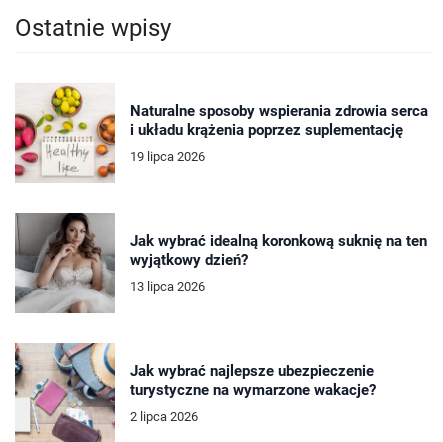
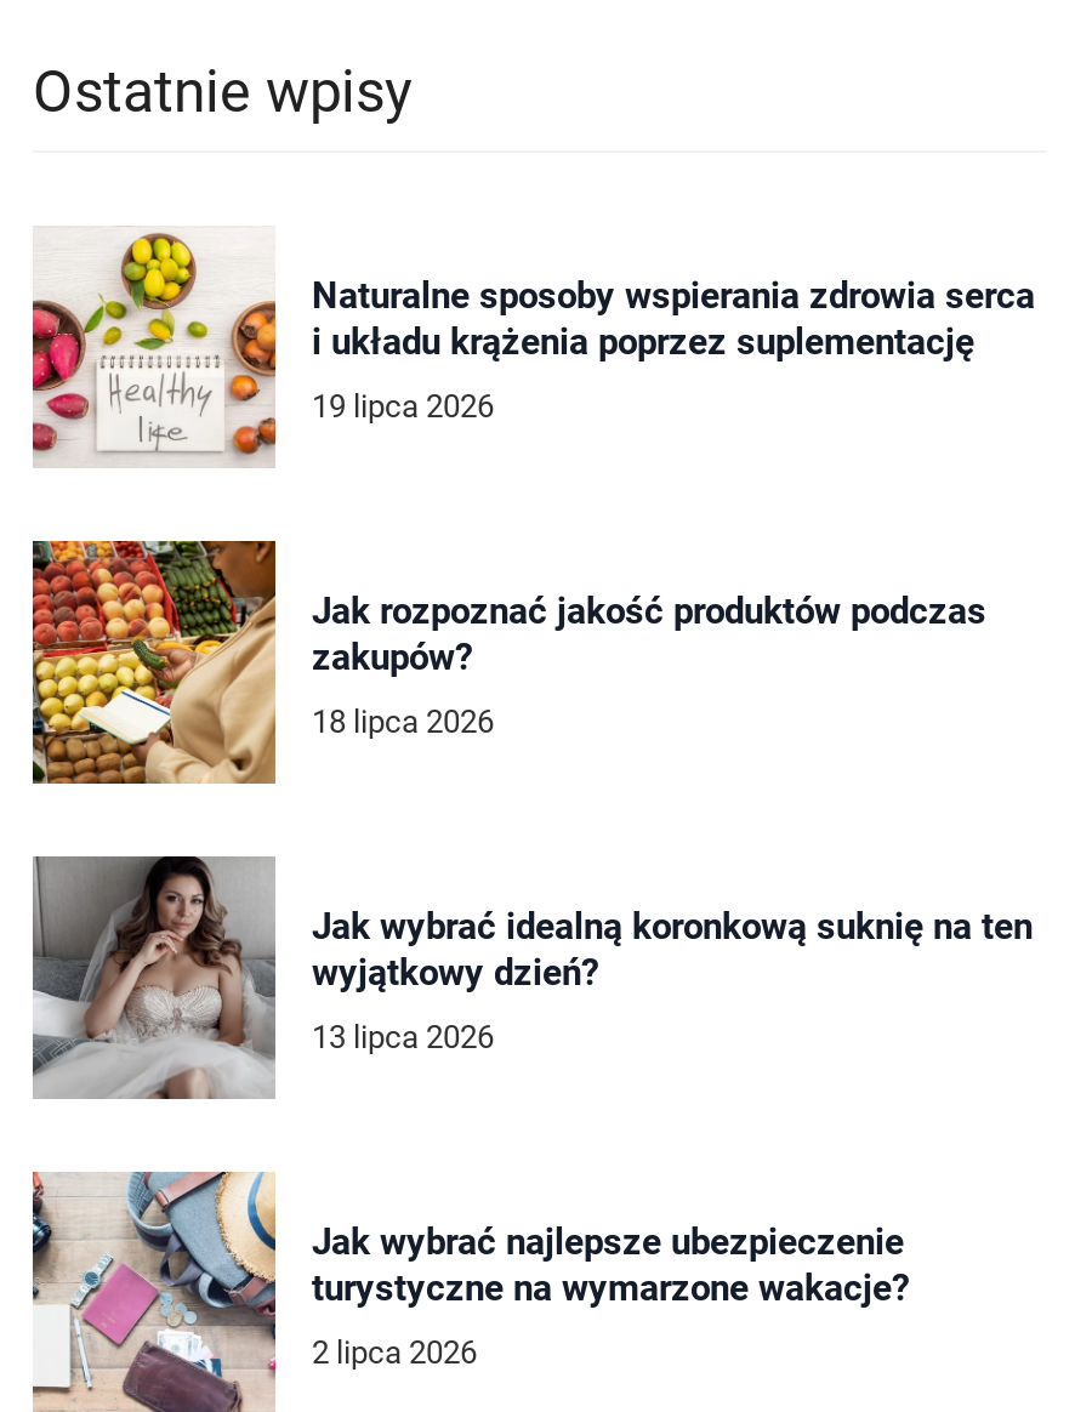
none -> [30,539,986,786] [image] | Jak rozpoznać jakość produktów podczas | zakupów? | 18 lipca 2026

